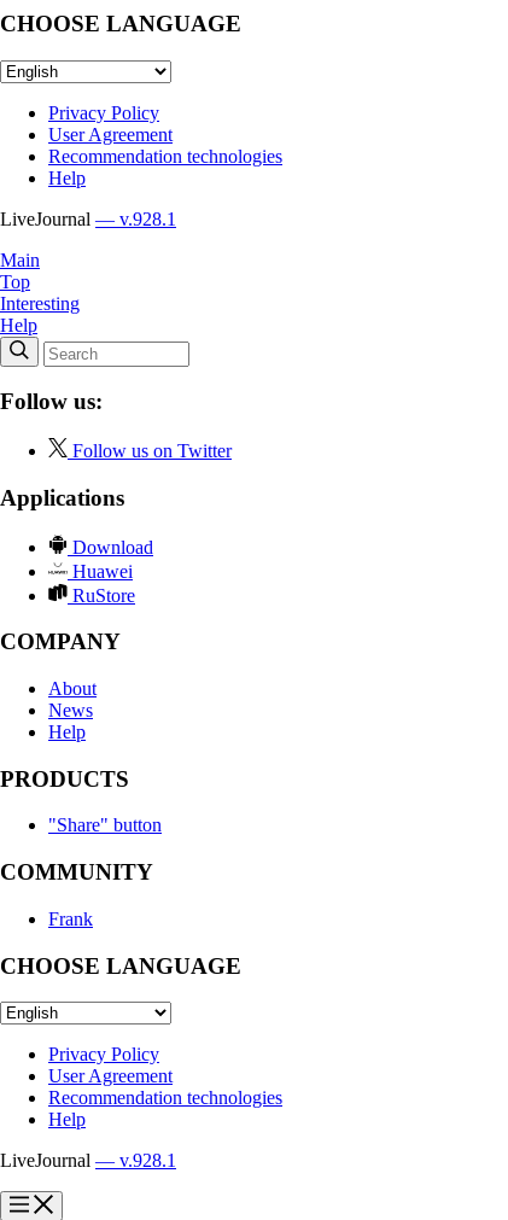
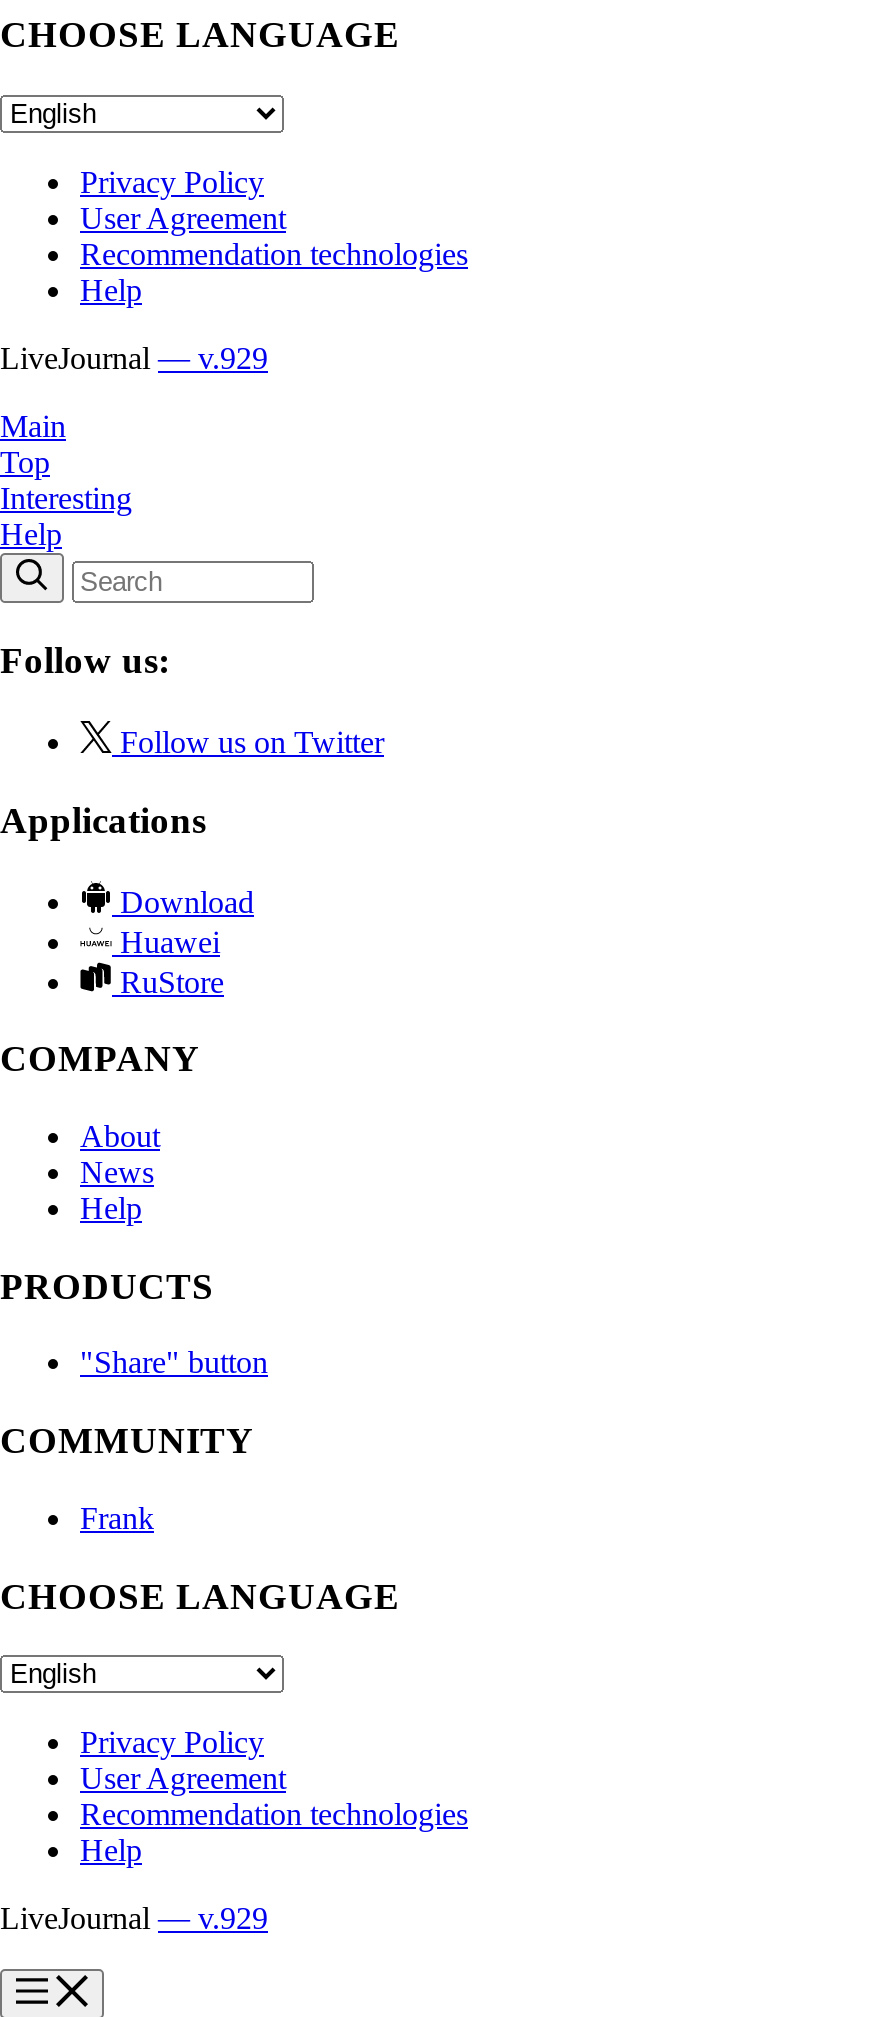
[0,208,176,229] LiveJournal — v.928.1 -> [0,340,268,374] LiveJournal — v.929
[0,1150,176,1171] LiveJournal — v.928.1 -> [0,1901,268,1935] LiveJournal — v.929

